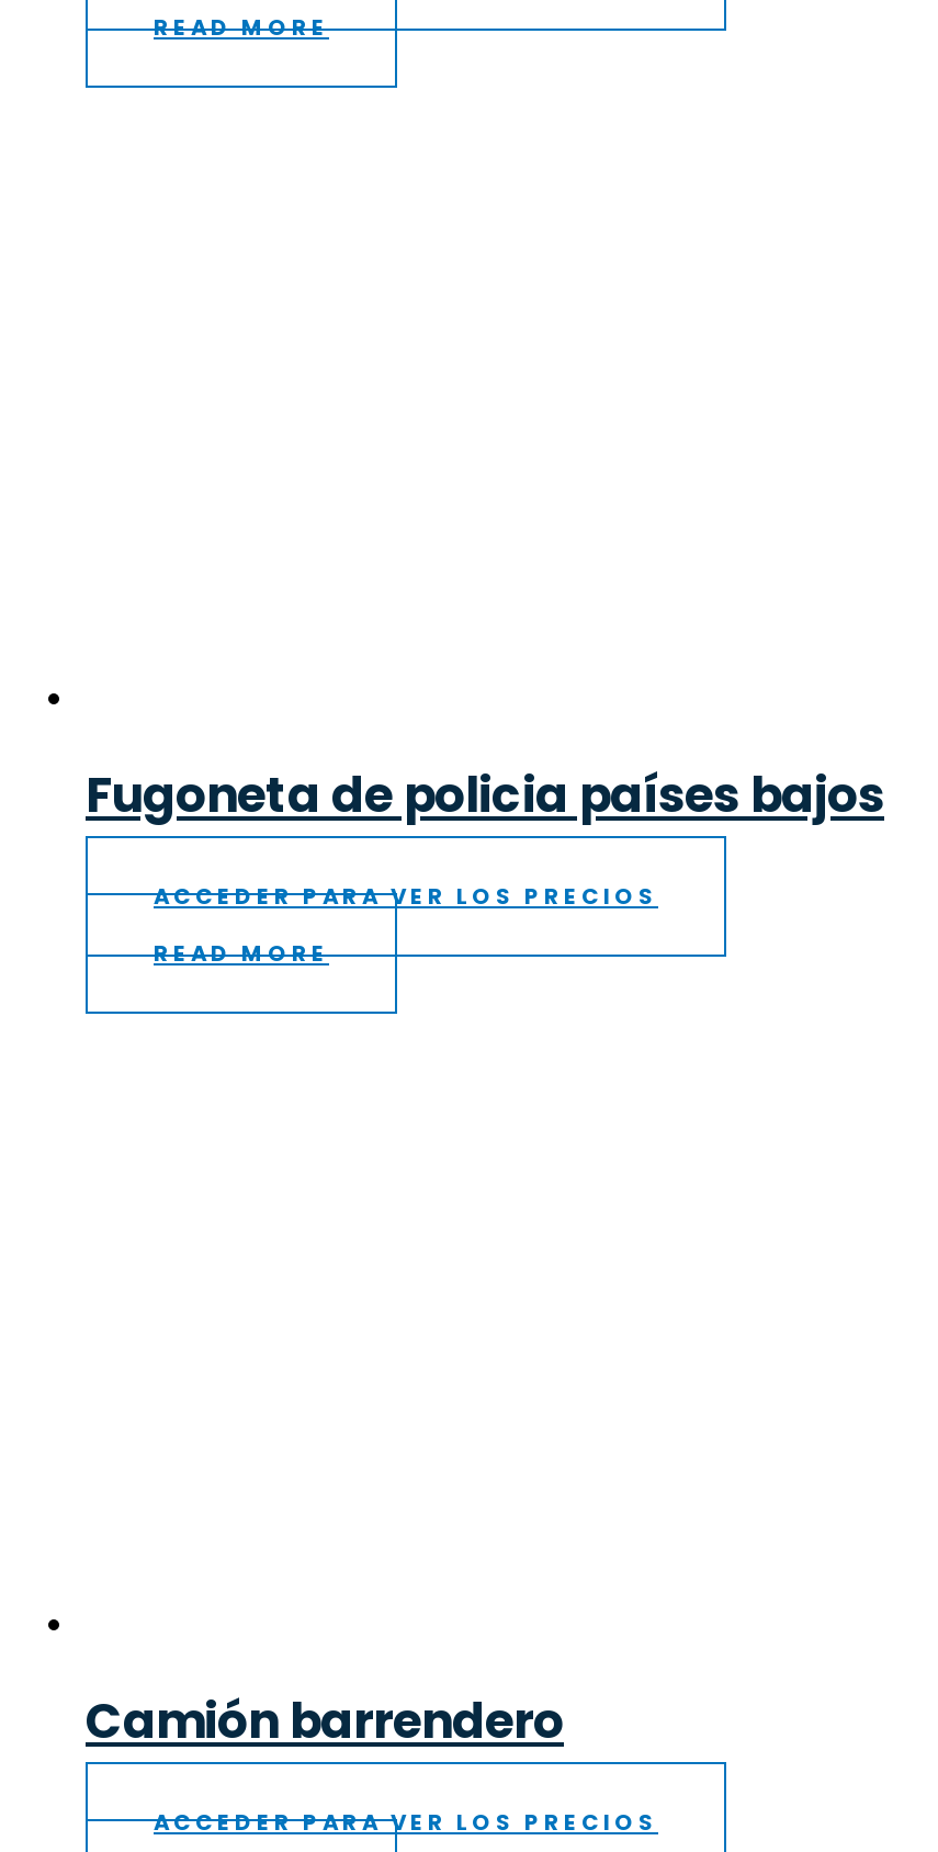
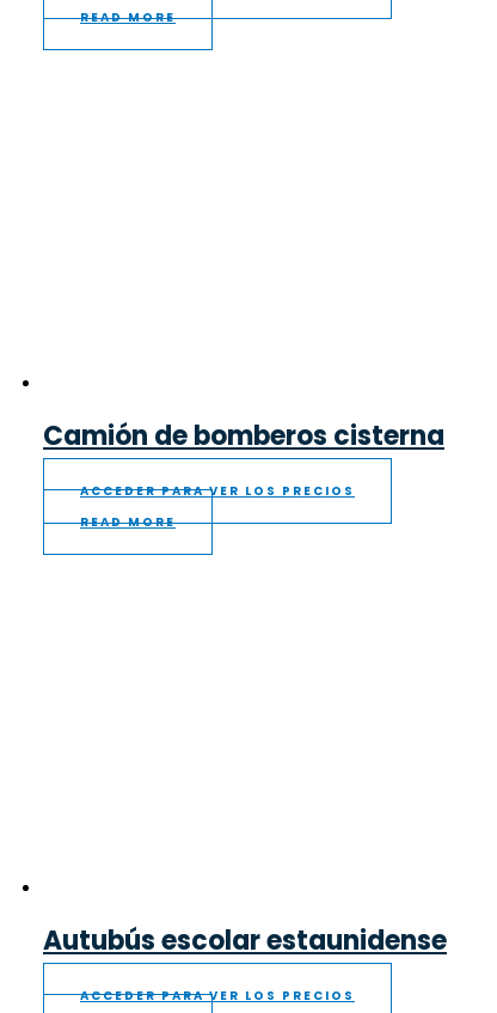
[86,761,884,829] Fugoneta de policia países bajos -> [43,417,444,454] Camión de bomberos cisterna
[86,1687,564,1755] Camión barrendero -> [43,922,447,959] Autubús escolar estaunidense

